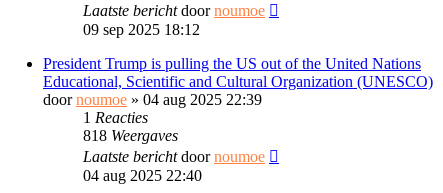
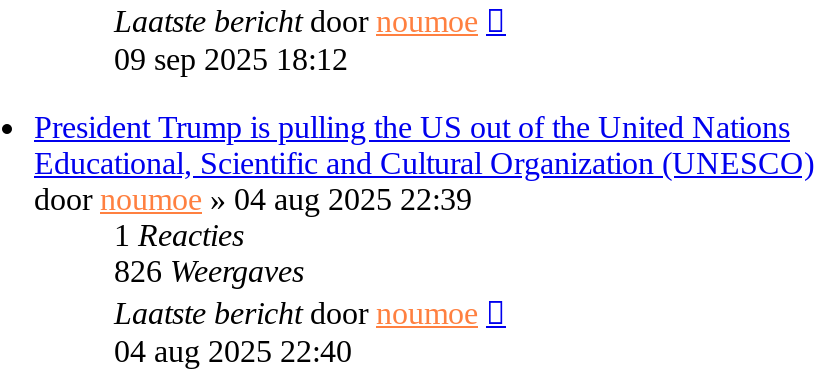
[83,127,178,144] 818 Weergaves -> [114,255,304,289] 826 Weergaves

